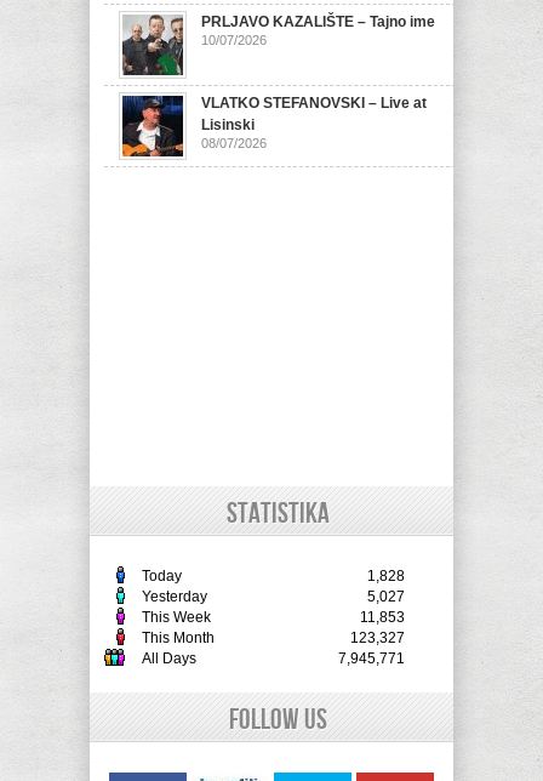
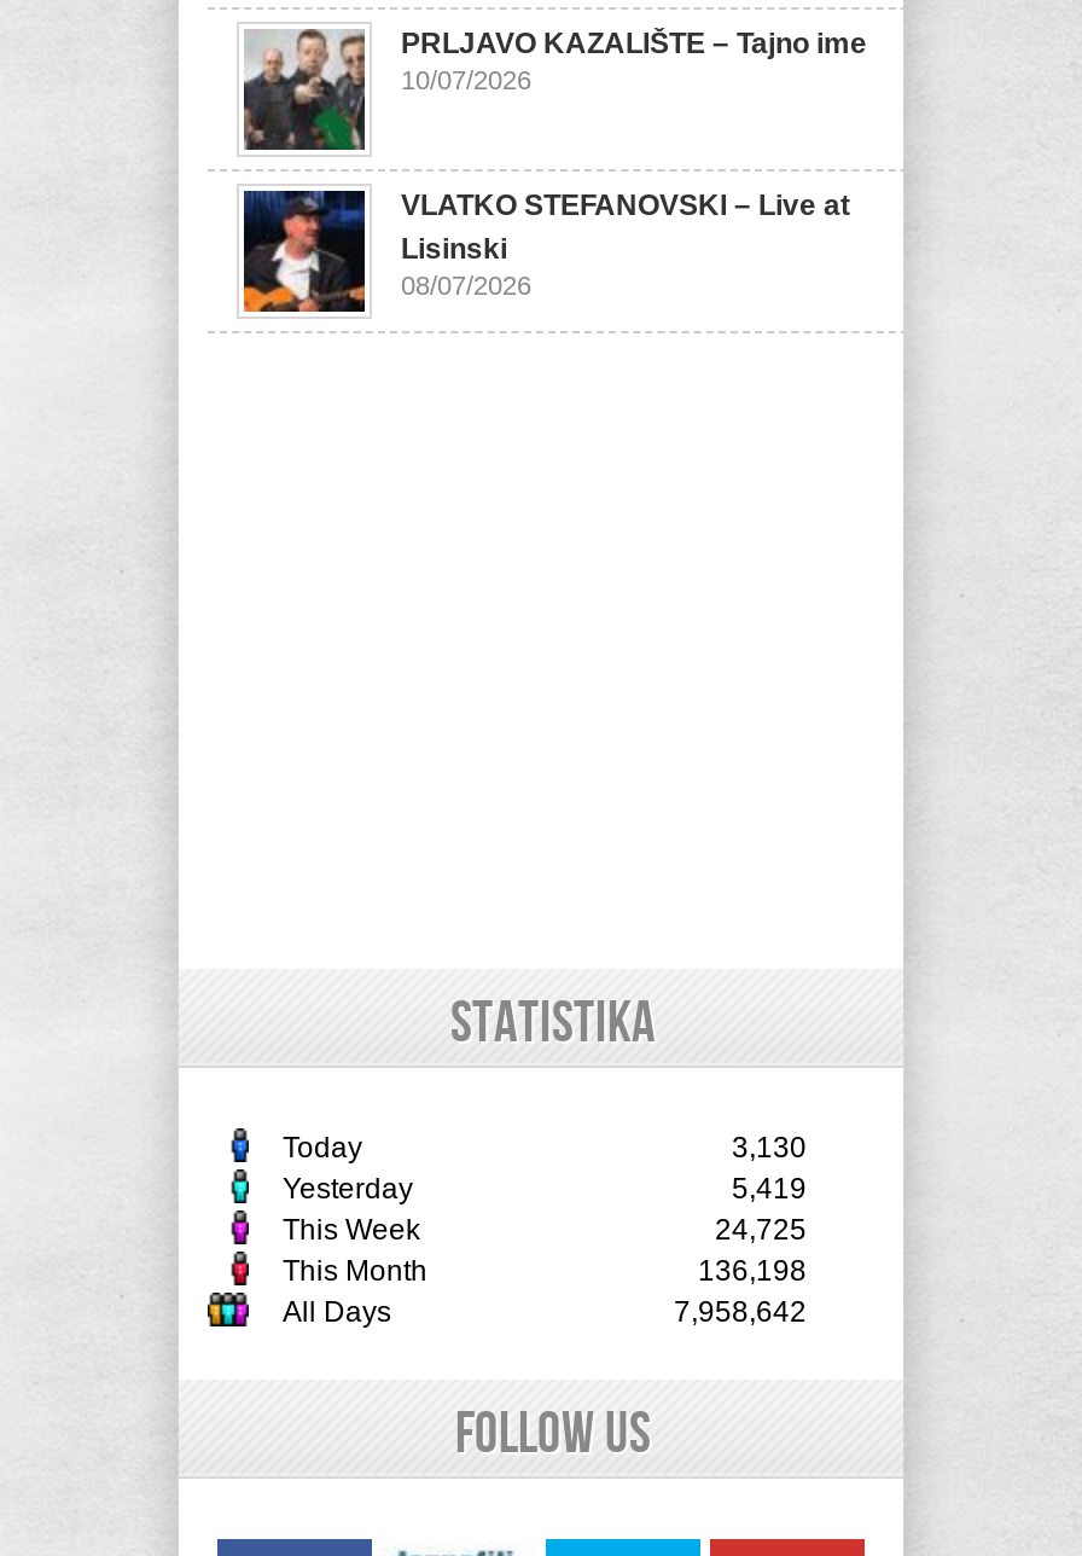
[367,568,405,585] 1,828 -> [732,1131,807,1165] 3,130
[367,588,405,605] 5,027 -> [732,1172,807,1206] 5,419
[360,609,405,626] 11,853 -> [715,1213,807,1247] 24,725
[350,629,405,646] 123,327 -> [698,1254,807,1288] 136,198
[338,650,405,667] 7,945,771 -> [674,1295,807,1329] 7,958,642

